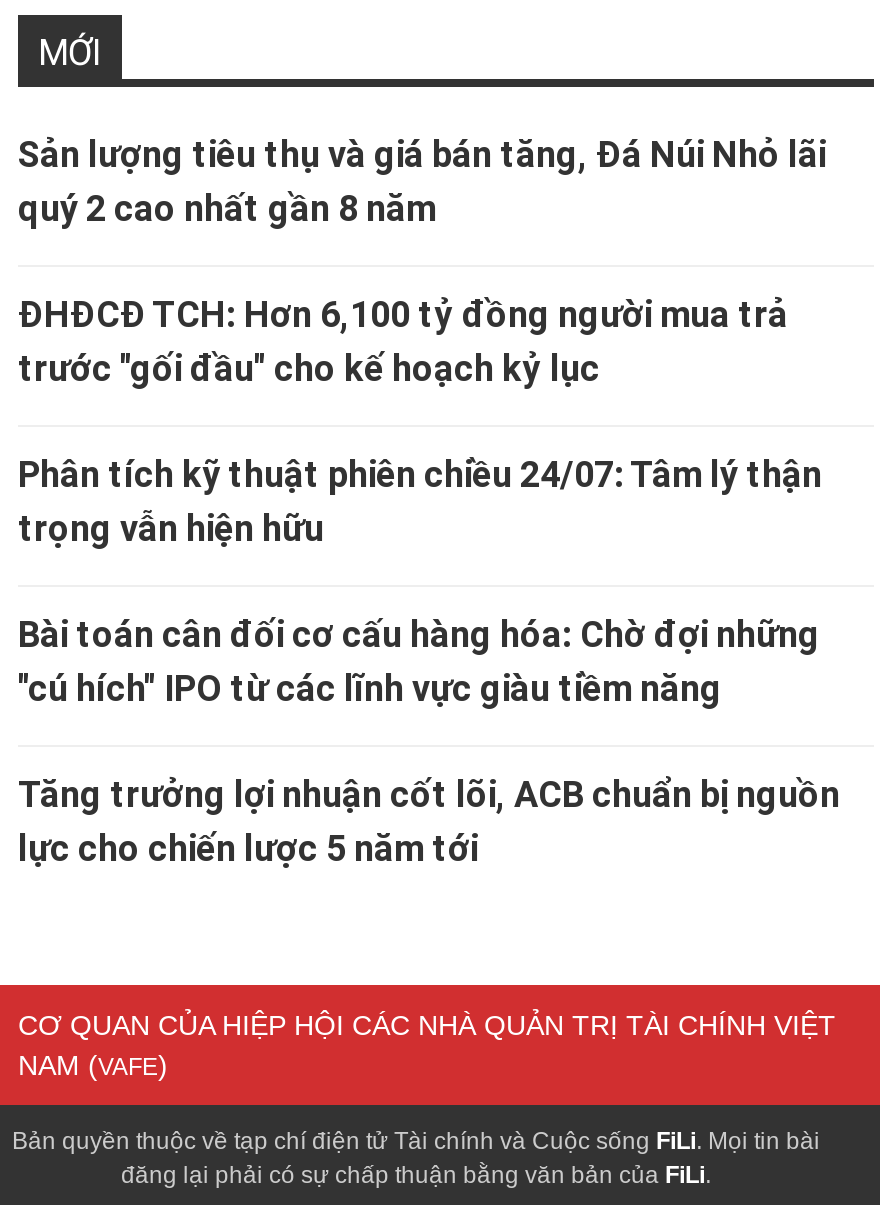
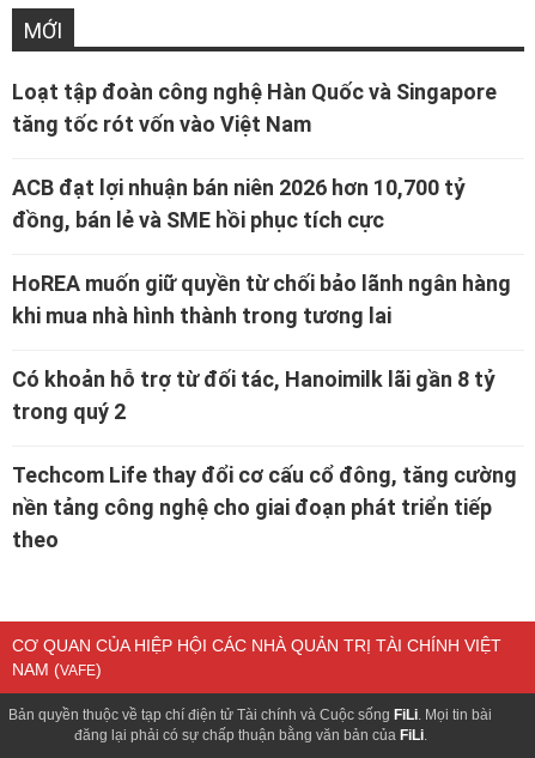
[18,133,826,229] Sản lượng tiêu thụ và giá bán tăng, Đá Núi Nhỏ lãi | quý 2 cao nhất gần 8 năm -> [12,79,497,136] Loạt tập đoàn công nghệ Hàn Quốc và Singapore | tăng tốc rót vốn vào Việt Nam
[18,293,788,389] ĐHĐCĐ TCH: Hơn 6,100 tỷ đồng người mua trả | trước "gối đầu" cho kế hoạch kỷ lục -> [12,175,466,232] ACB đạt lợi nhuận bán niên 2026 hơn 10,700 tỷ | đồng, bán lẻ và SME hồi phục tích cực
[18,453,822,549] Phân tích kỹ thuật phiên chiều 24/07: Tâm lý thận | trọng vẫn hiện hữu -> [12,270,511,328] HoREA muốn giữ quyền từ chối bảo lãnh ngân hàng | khi mua nhà hình thành trong tương lai
[18,613,820,709] Bài toán cân đối cơ cấu hàng hóa: Chờ đợi những | "cú hích" IPO từ các lĩnh vực giàu tiềm năng -> [12,366,496,424] Có khoản hỗ trợ từ đối tác, Hanoimilk lãi gần 8 tỷ | trong quý 2
[18,773,840,869] Tăng trưởng lợi nhuận cốt lõi, ACB chuẩn bị nguồn | lực cho chiến lược 5 năm tới -> [12,462,517,552] Techcom Life thay đổi cơ cấu cổ đông, tăng cường | nền tảng công nghệ cho giai đoạn phát triển tiếp | theo

